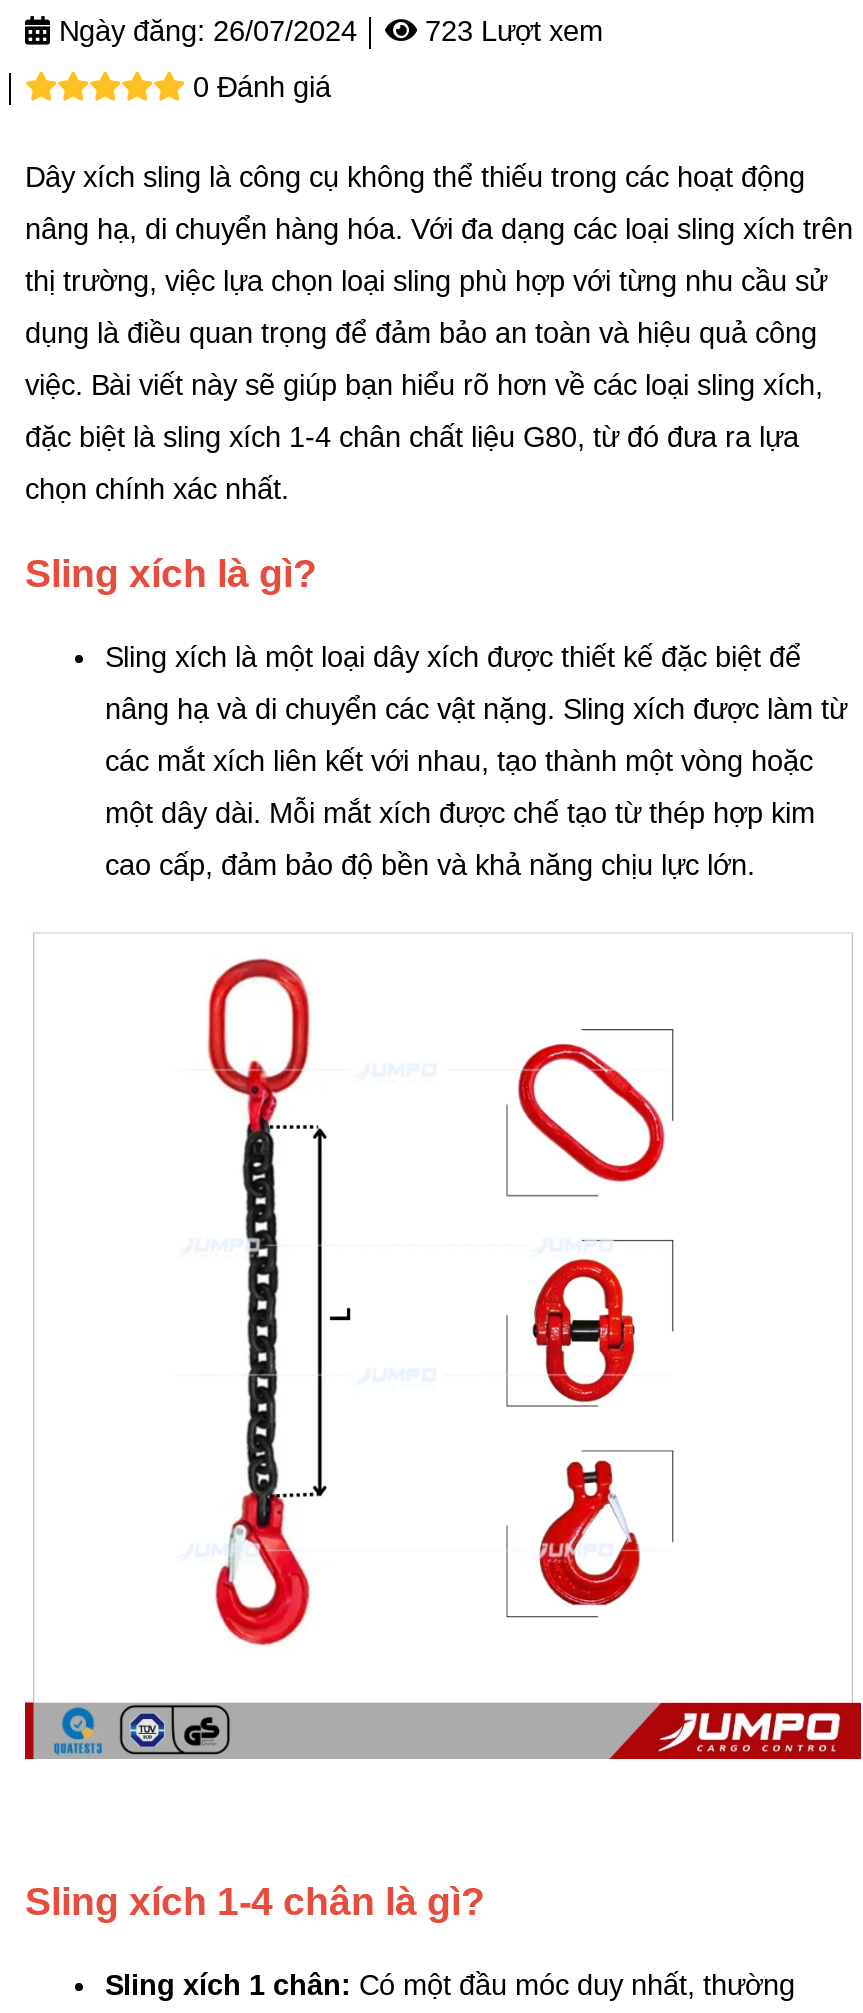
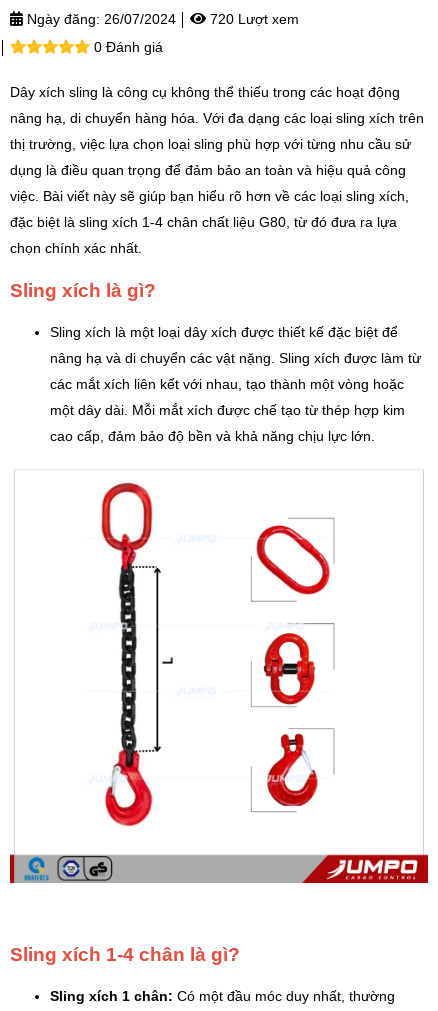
[51,15,603,47] Ngày đăng: 26/07/2024 723 Lượt xem -> [23,11,299,27] Ngày đăng: 26/07/2024 720 Lượt xem

